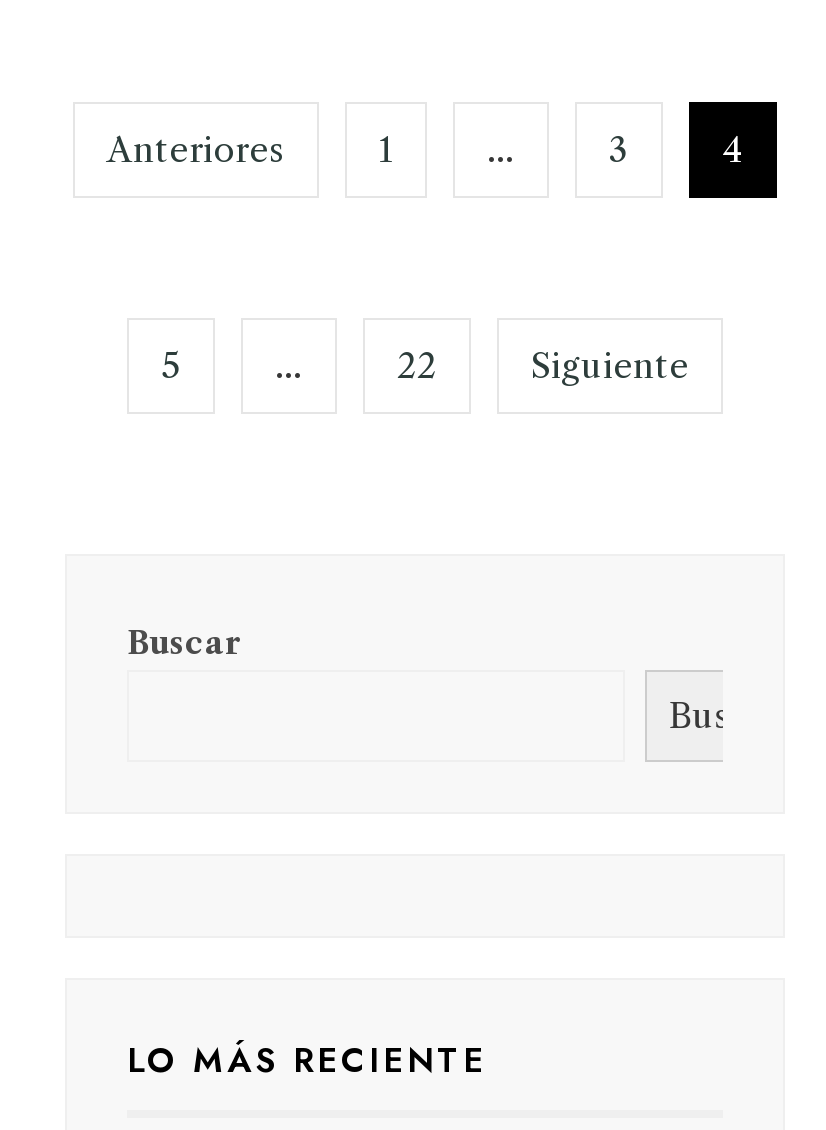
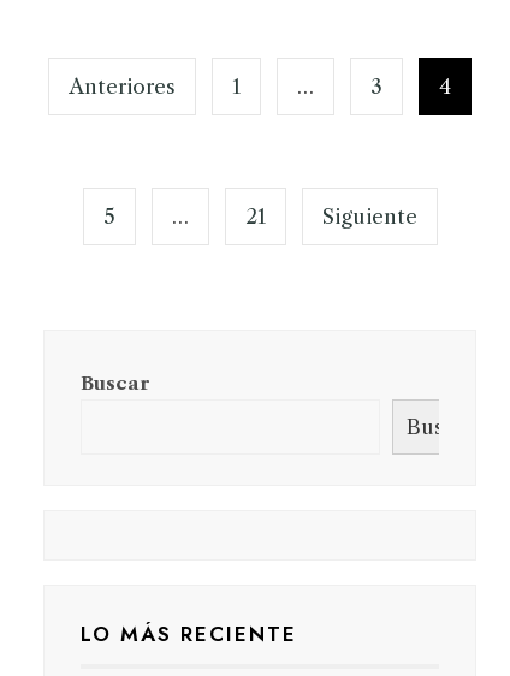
[397,347,437,387] 22 -> [245,205,265,229] 21

